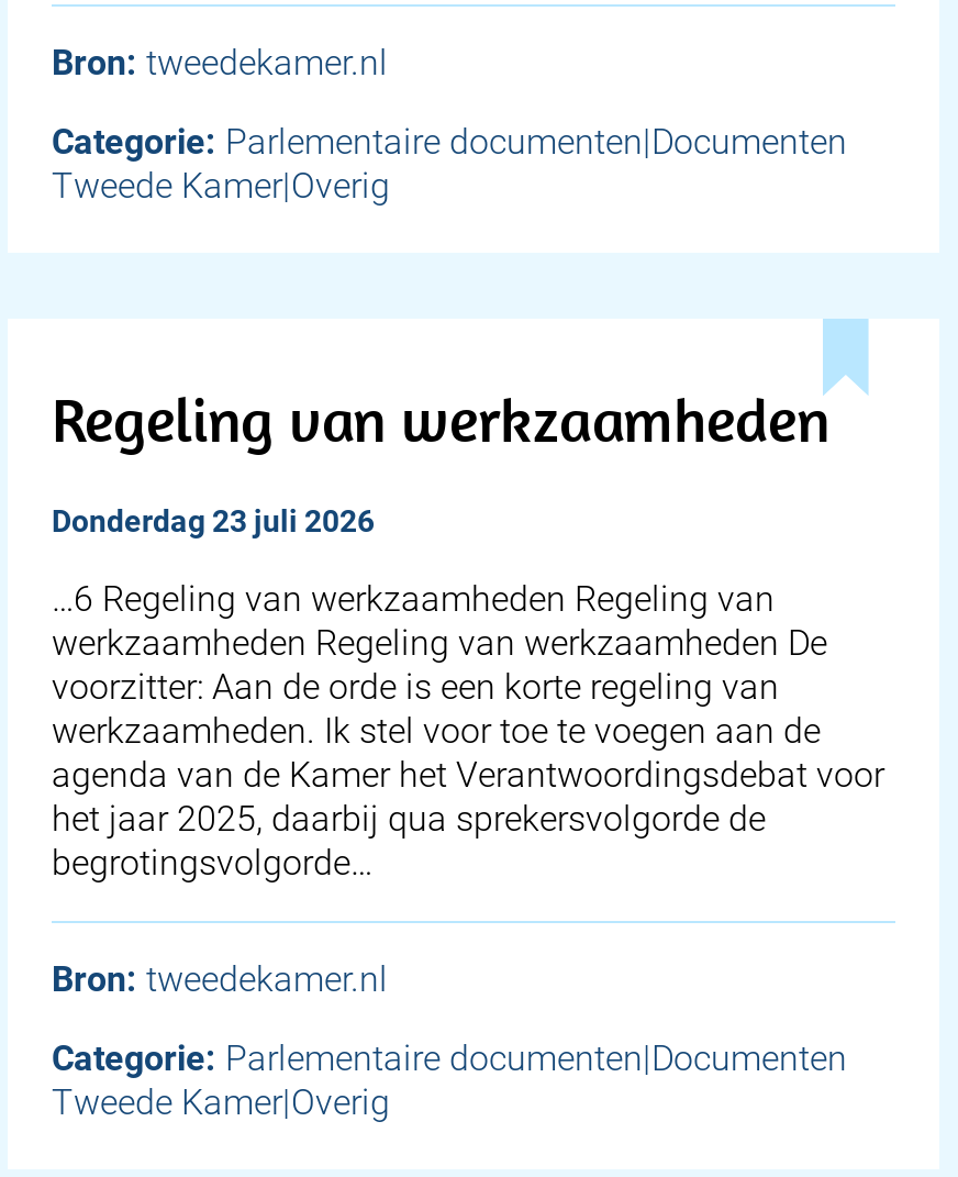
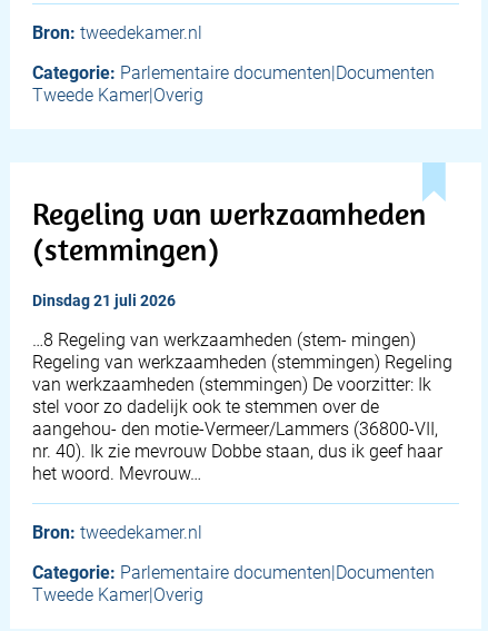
[52,504,884,884] donderdag 23 juli 2026 | …6 Regeling van werkzaamheden Regeling van | werkzaamheden Regeling van werkzaamheden De | voorzitter: Aan de orde is een korte regeling van | werkzaamheden. Ik stel voor toe te voegen aan de | agenda van de Kamer het Verantwoordingsdebat voor | het jaar 2025, daarbij qua sprekersvolgorde de | begrotingsvolgorde… -> [32,229,452,484] (stemmingen) | dinsdag 21 juli 2026 | …8 Regeling van werkzaamheden (stem- mingen) | Regeling van werkzaamheden (stemmingen) Regeling | van werkzaamheden (stemmingen) De voorzitter: Ik | stel voor zo dadelijk ook te stemmen over de | aangehou- den motie-Vermeer/Lammers (36800-VII, | nr. 40). Ik zie mevrouw Dobbe staan, dus ik geef haar | het woord. Mevrouw…

